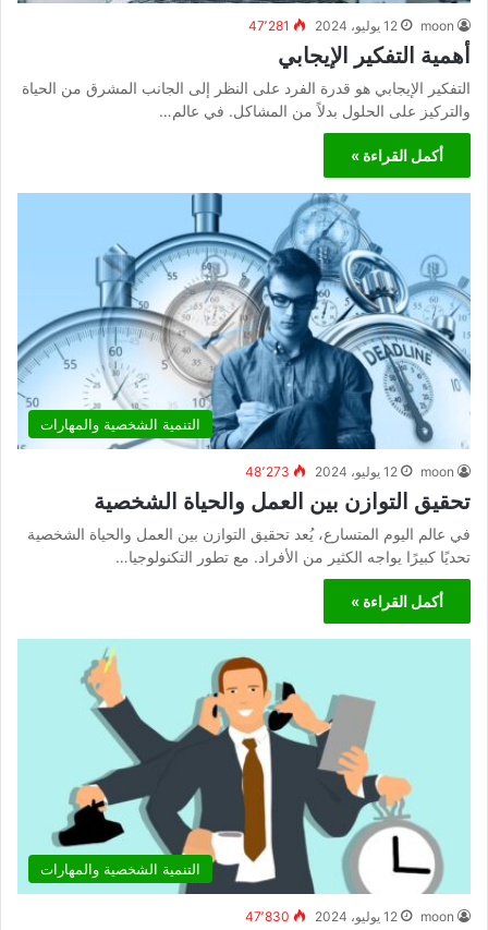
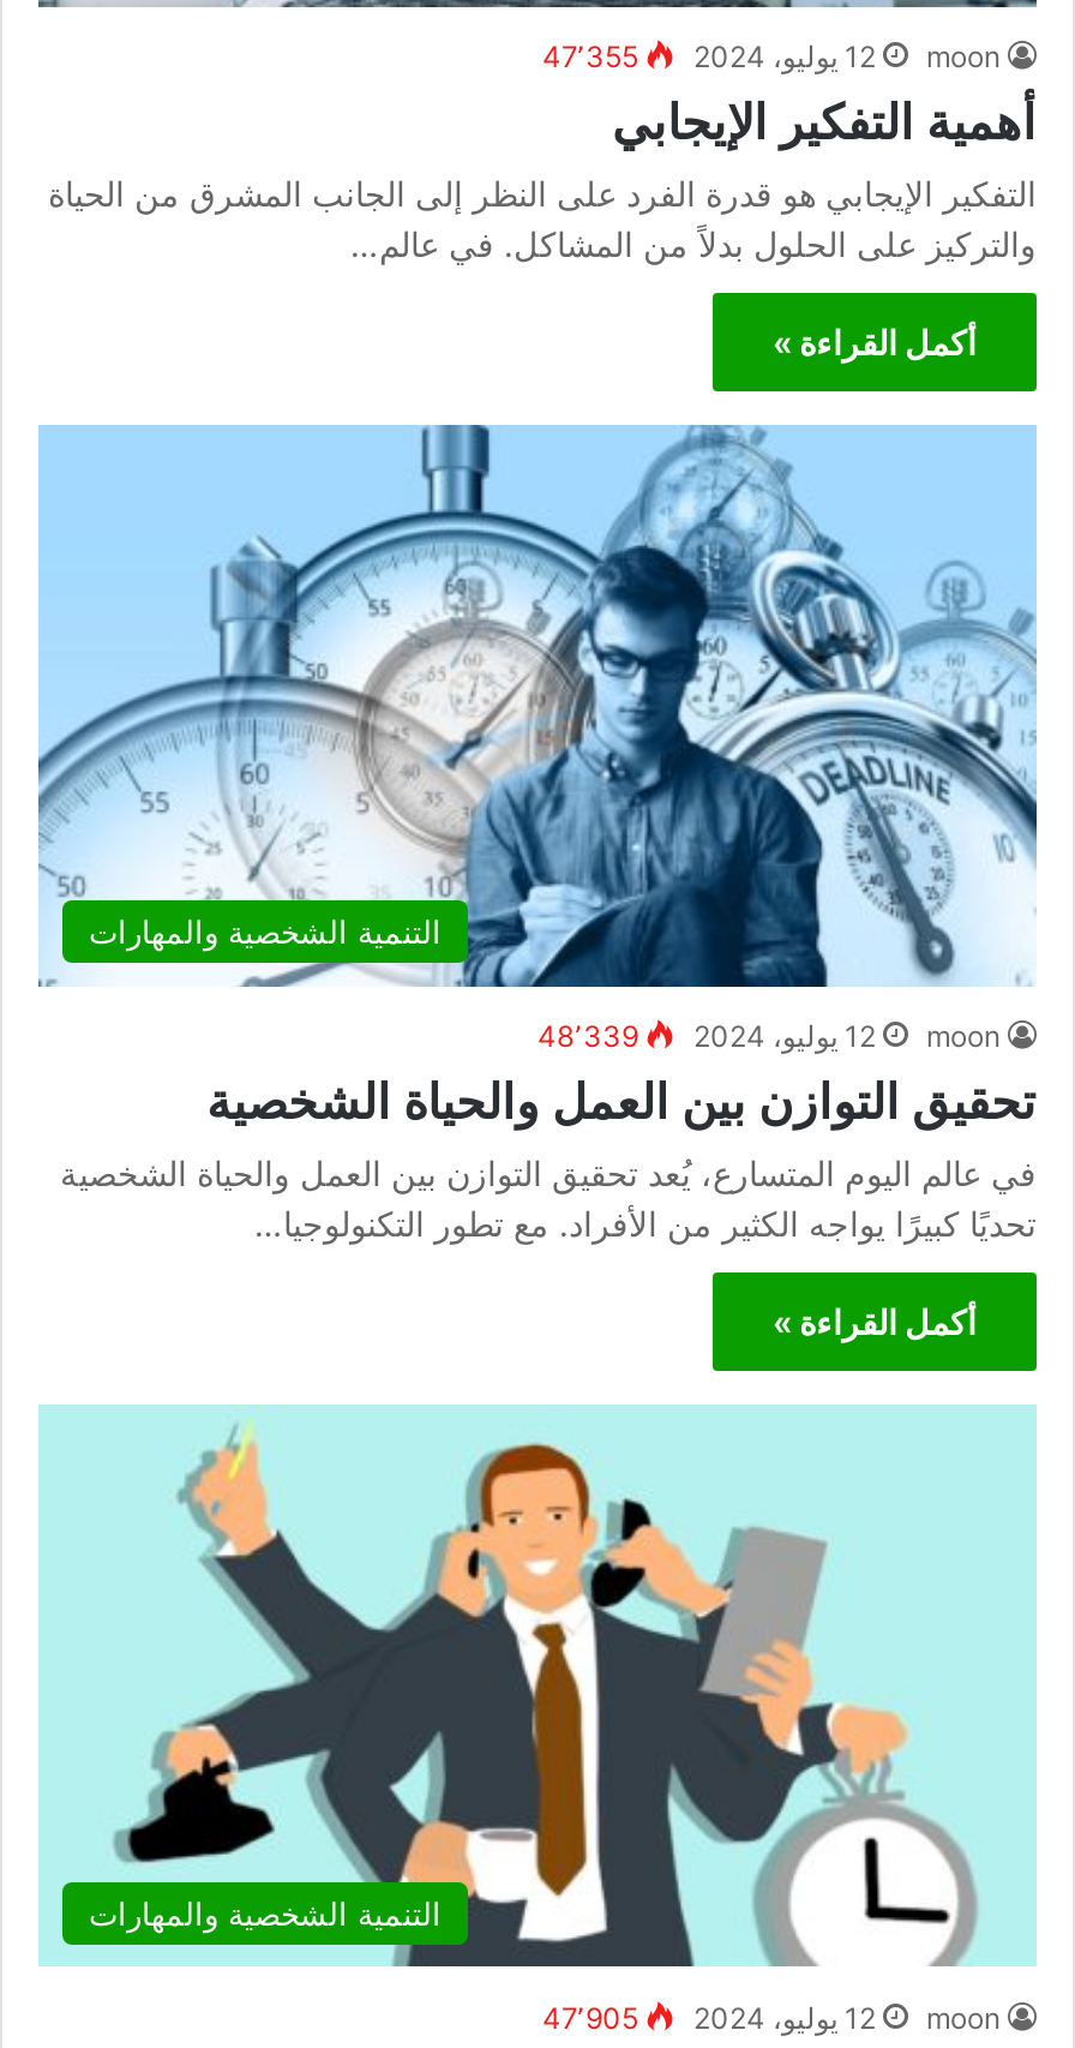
[248,17,290,34] 47٬281 -> [542,38,638,74] 47٬355
[245,463,290,479] 48٬273 -> [537,1019,638,1055] 48٬339
[245,908,290,925] 47٬830 -> [542,2000,638,2036] 47٬905

